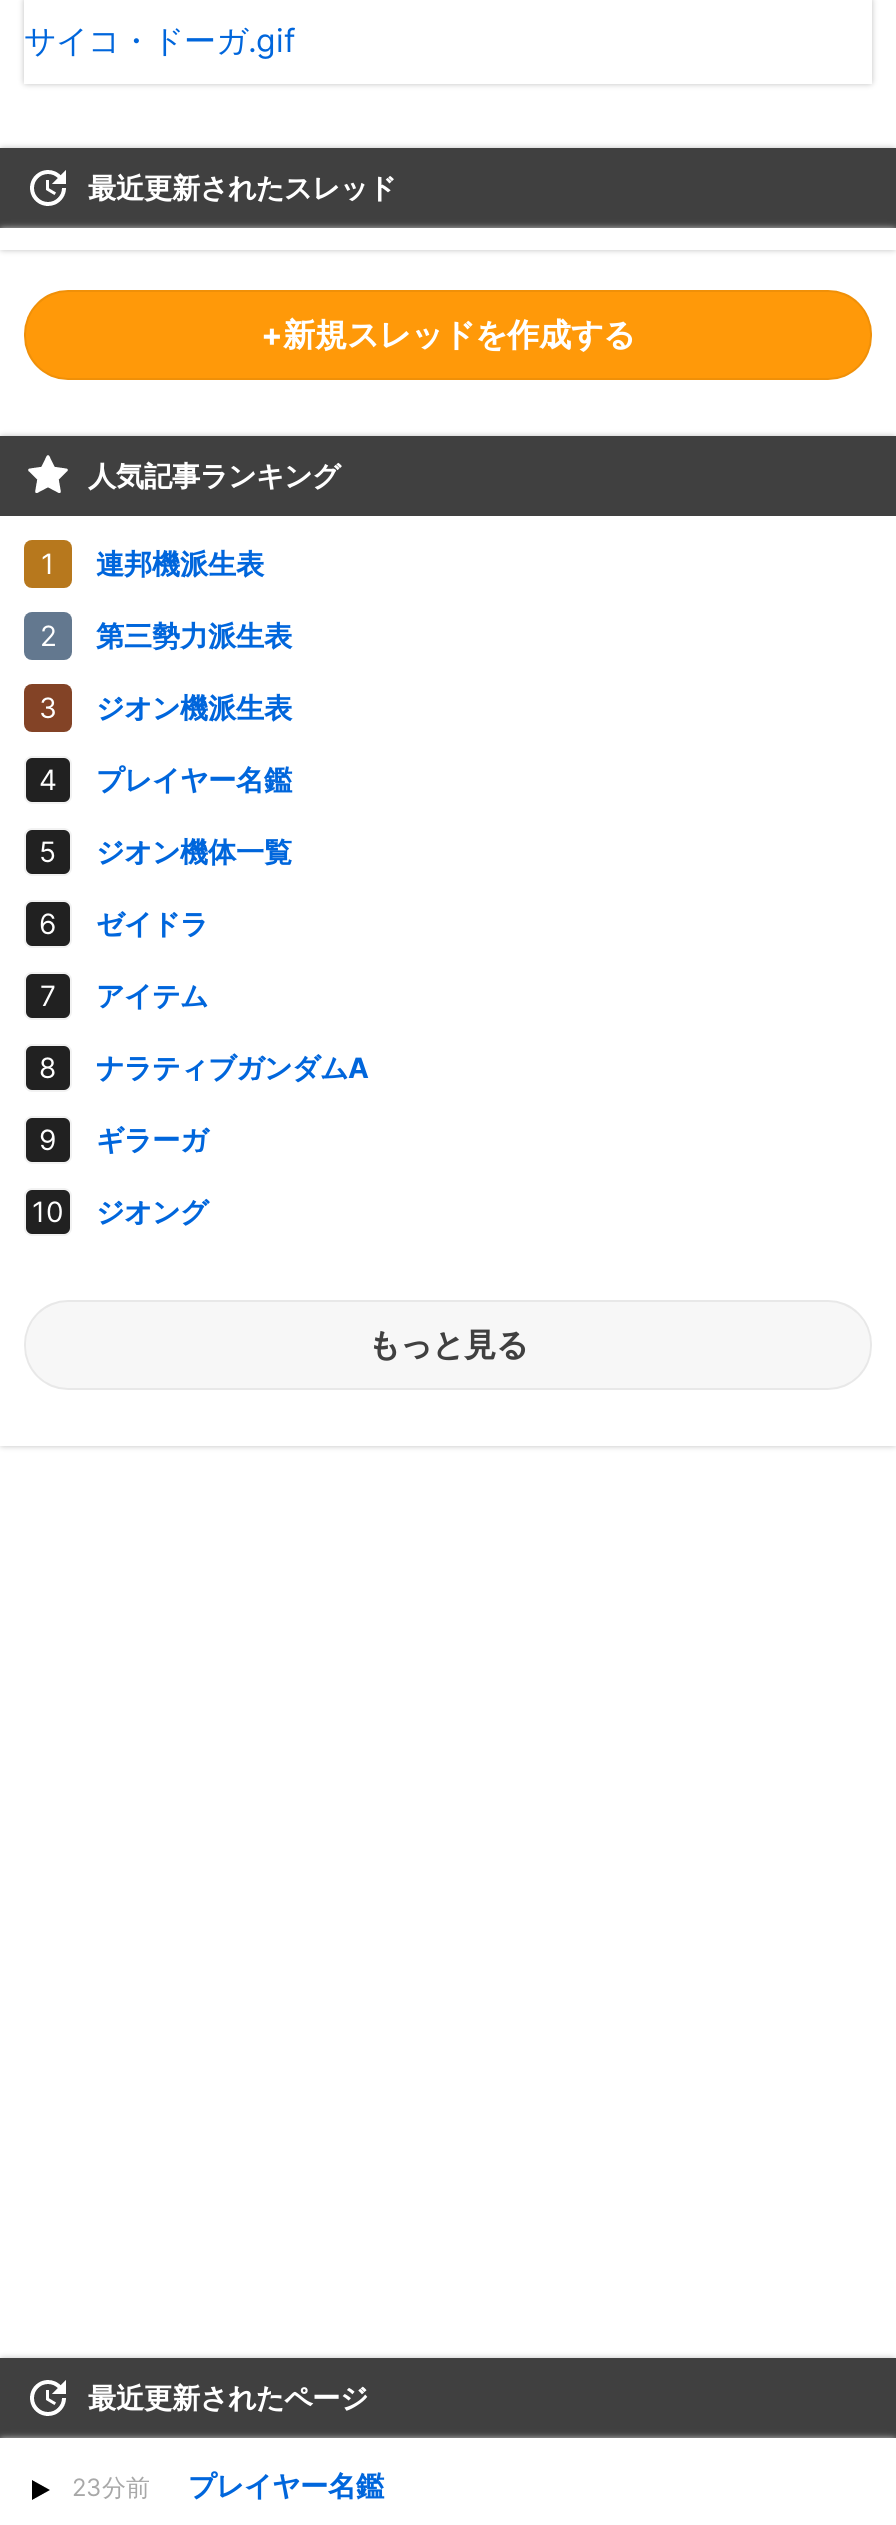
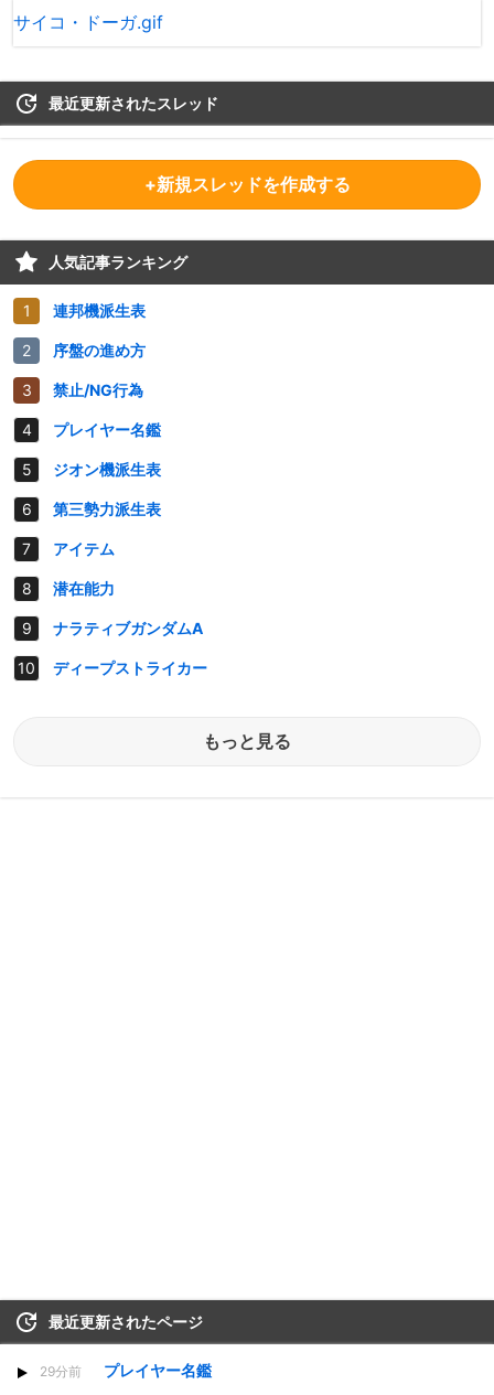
none -> [53,341,146,359] 序盤の進め方
none -> [53,380,143,399] 禁止/NG行為
moved [96,618,292,652] -> [53,499,161,518]: 第三勢力派生表
moved [96,690,292,724] -> [53,460,161,478]: ジオン機派生表
[96,834,292,868] ジオン機体一覧 -> none
[96,906,208,940] ゼイドラ -> none
none -> [53,579,115,597] 潜在能力
moved [96,1050,368,1084] -> [53,618,203,637]: ナラティブガンダムA
[96,1122,208,1228] ギラーガ | ジオング -> [53,658,207,677] ディープストライカー
[72,2469,384,2503] 23分前 プレイヤー名鑑 -> [40,1361,212,1380] 29分前 プレイヤー名鑑

